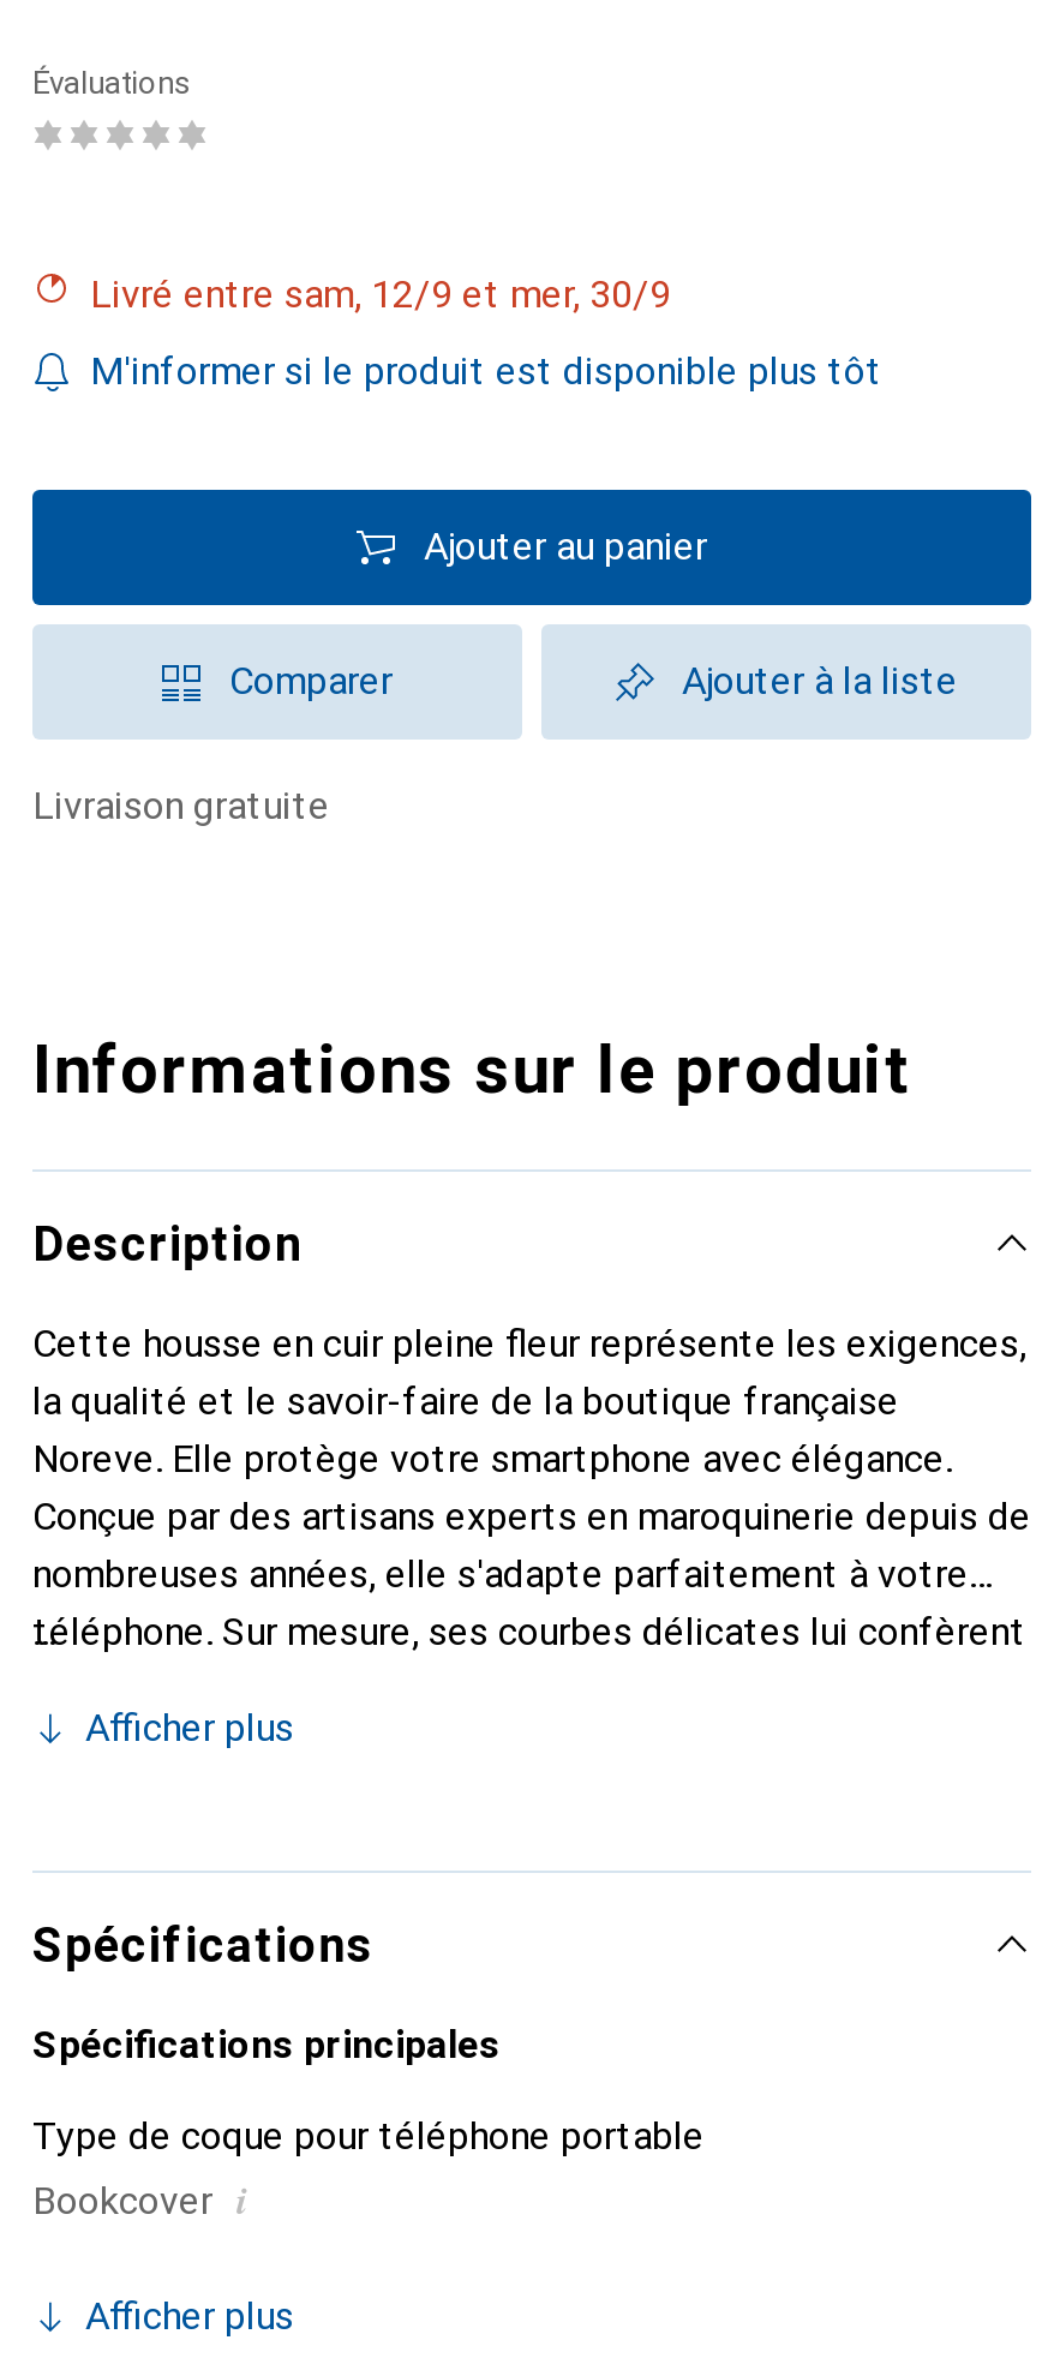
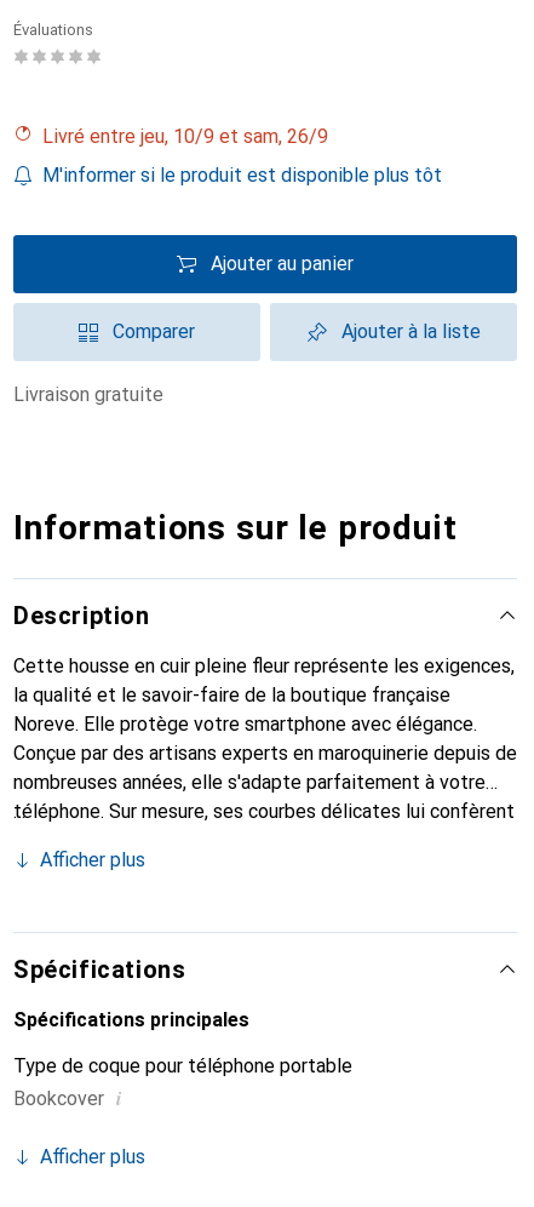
[112,271,671,317] Livré entre sam, 12/9 et mer, 30/9 -> [53,125,328,148] Livré entre jeu, 10/9 et sam, 26/9

